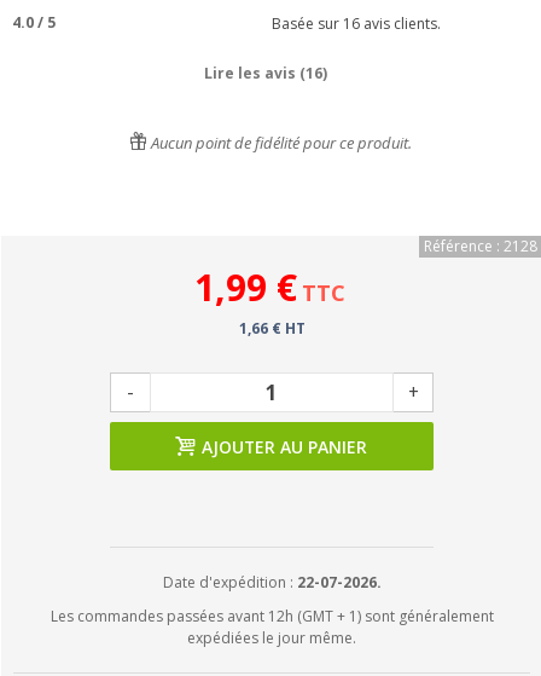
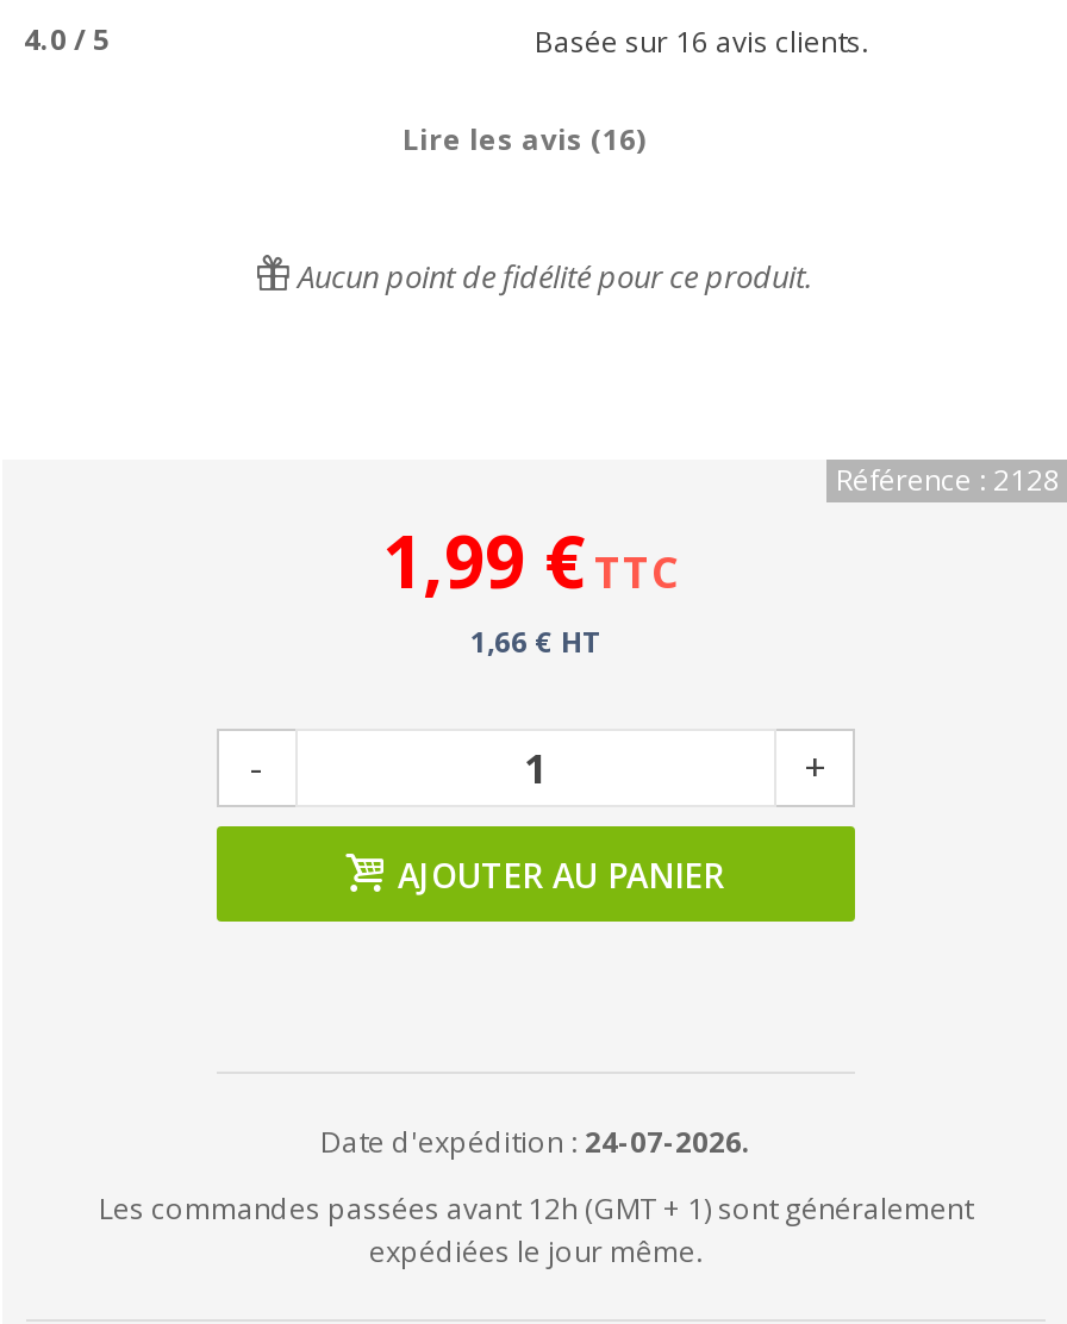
[162,572,381,593] Date d'expédition : 22-07-2026. -> [320,1122,751,1162] Date d'expédition : 24-07-2026.

